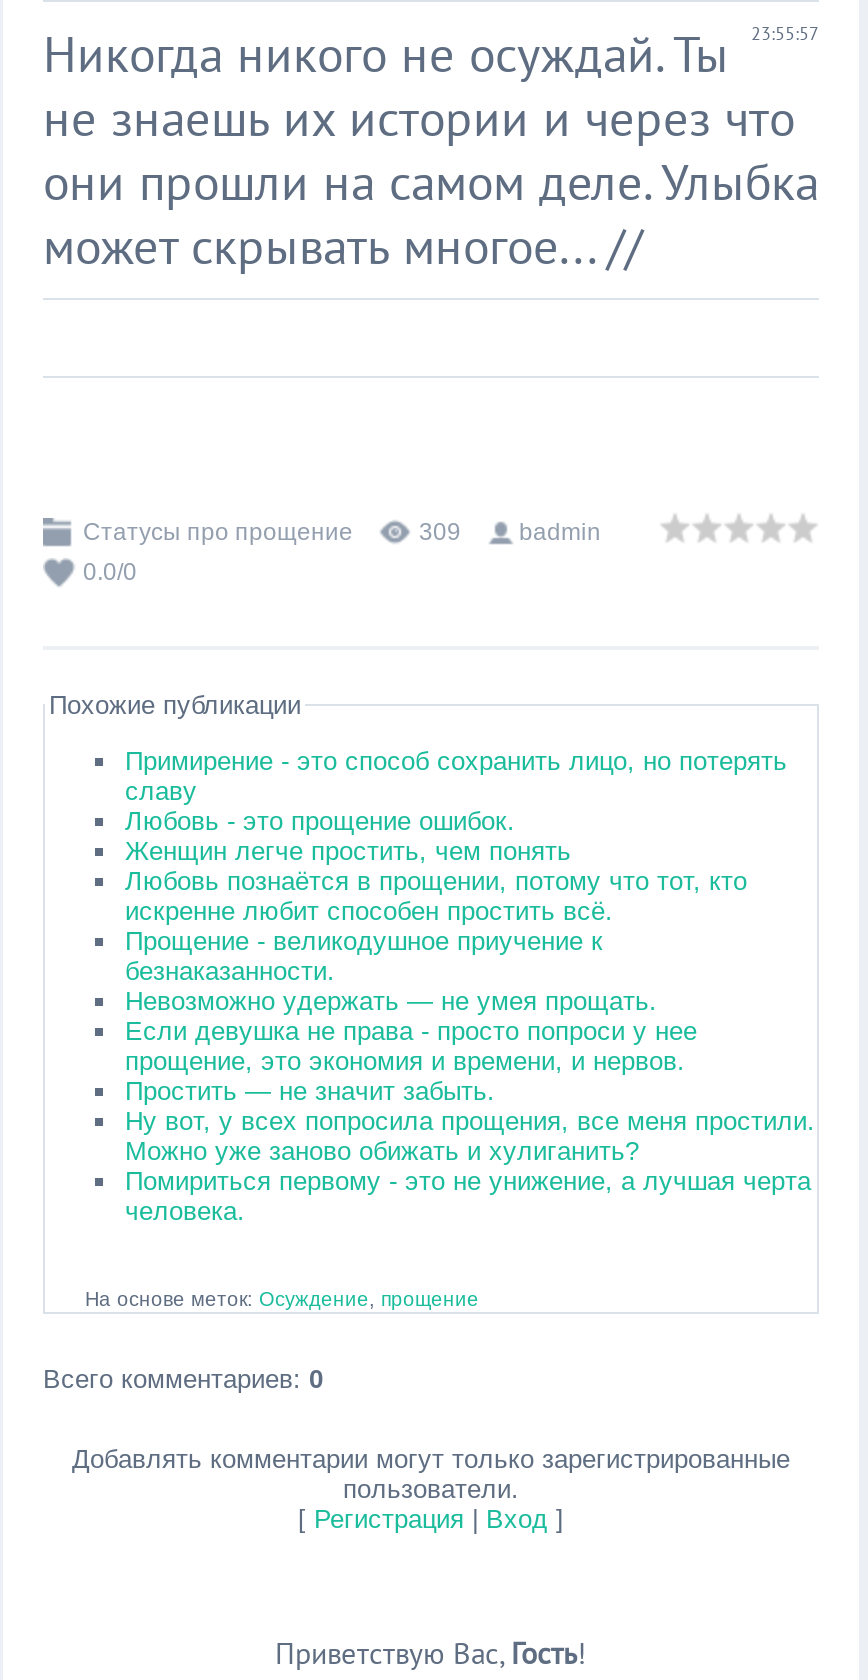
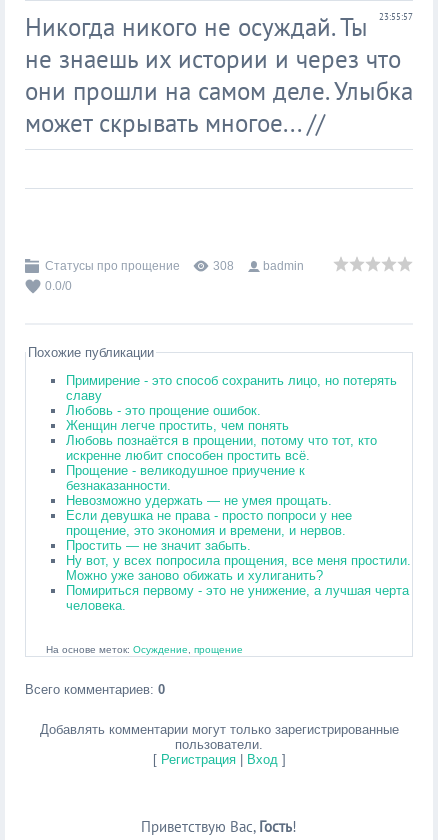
[419,518,461,546] 309 -> [213,259,234,273] 308

